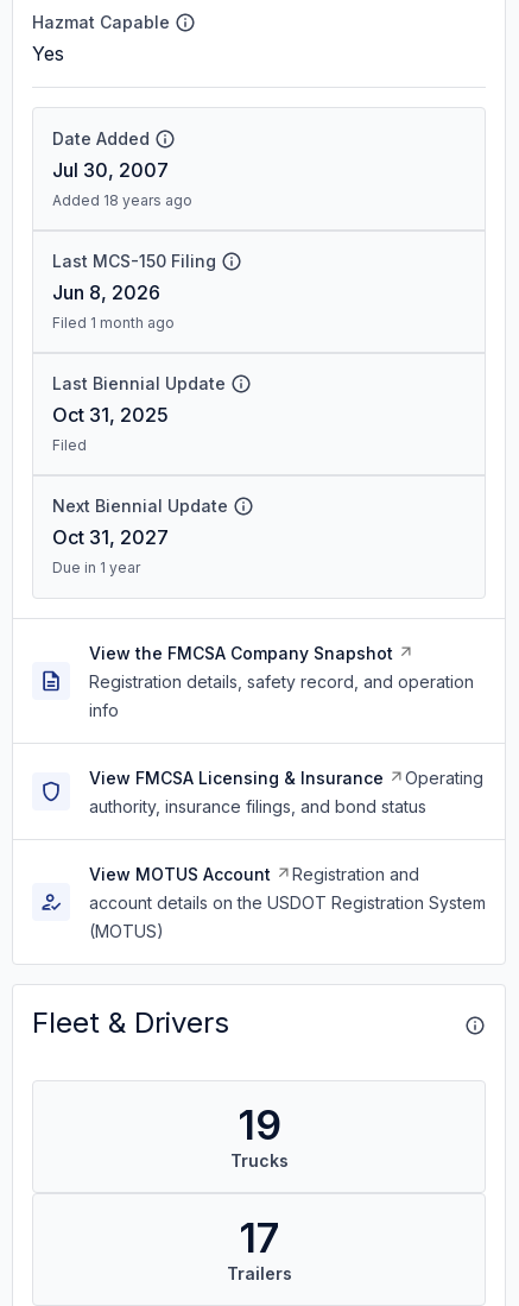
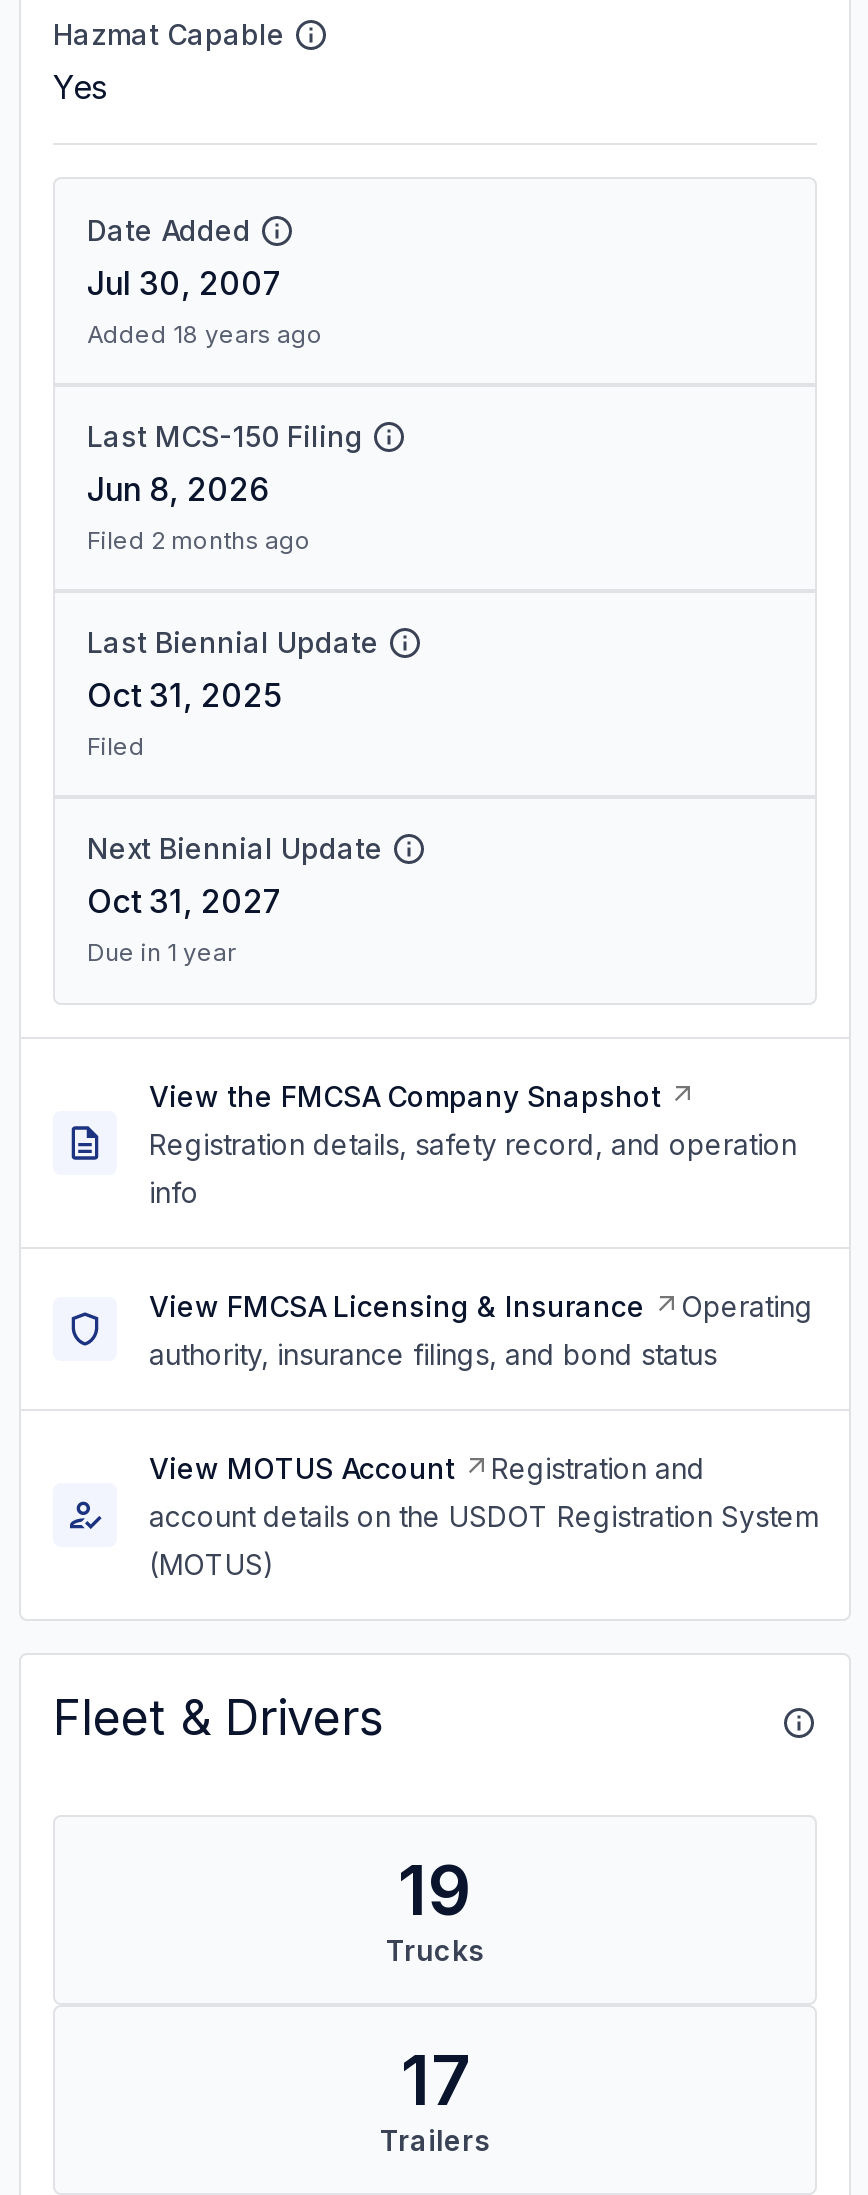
[52,314,175,332] Filed 1 month ago -> [87,525,311,555] Filed 2 months ago

